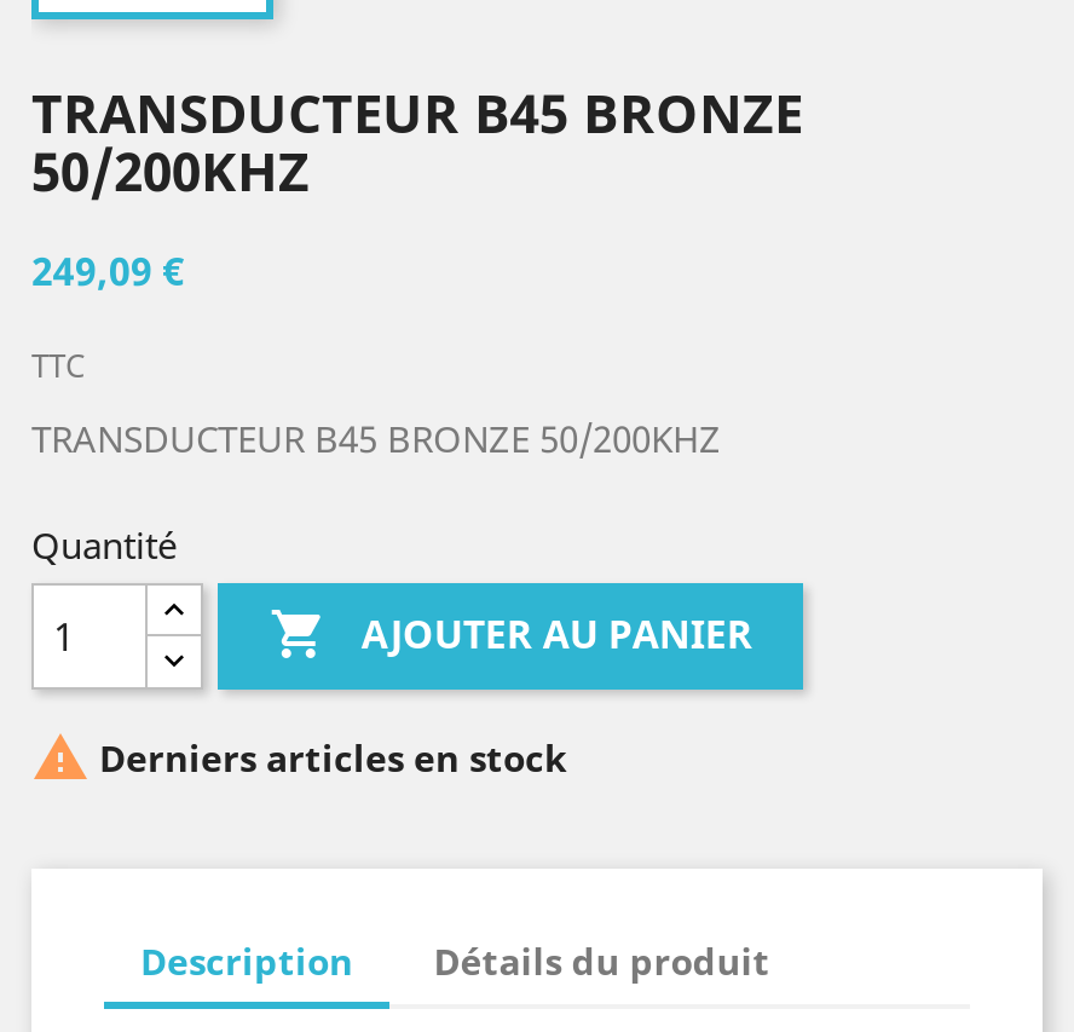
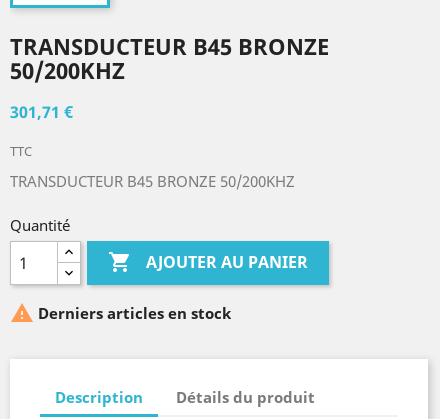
[31,244,184,298] 249,09 € -> [10,101,73,123] 301,71 €

